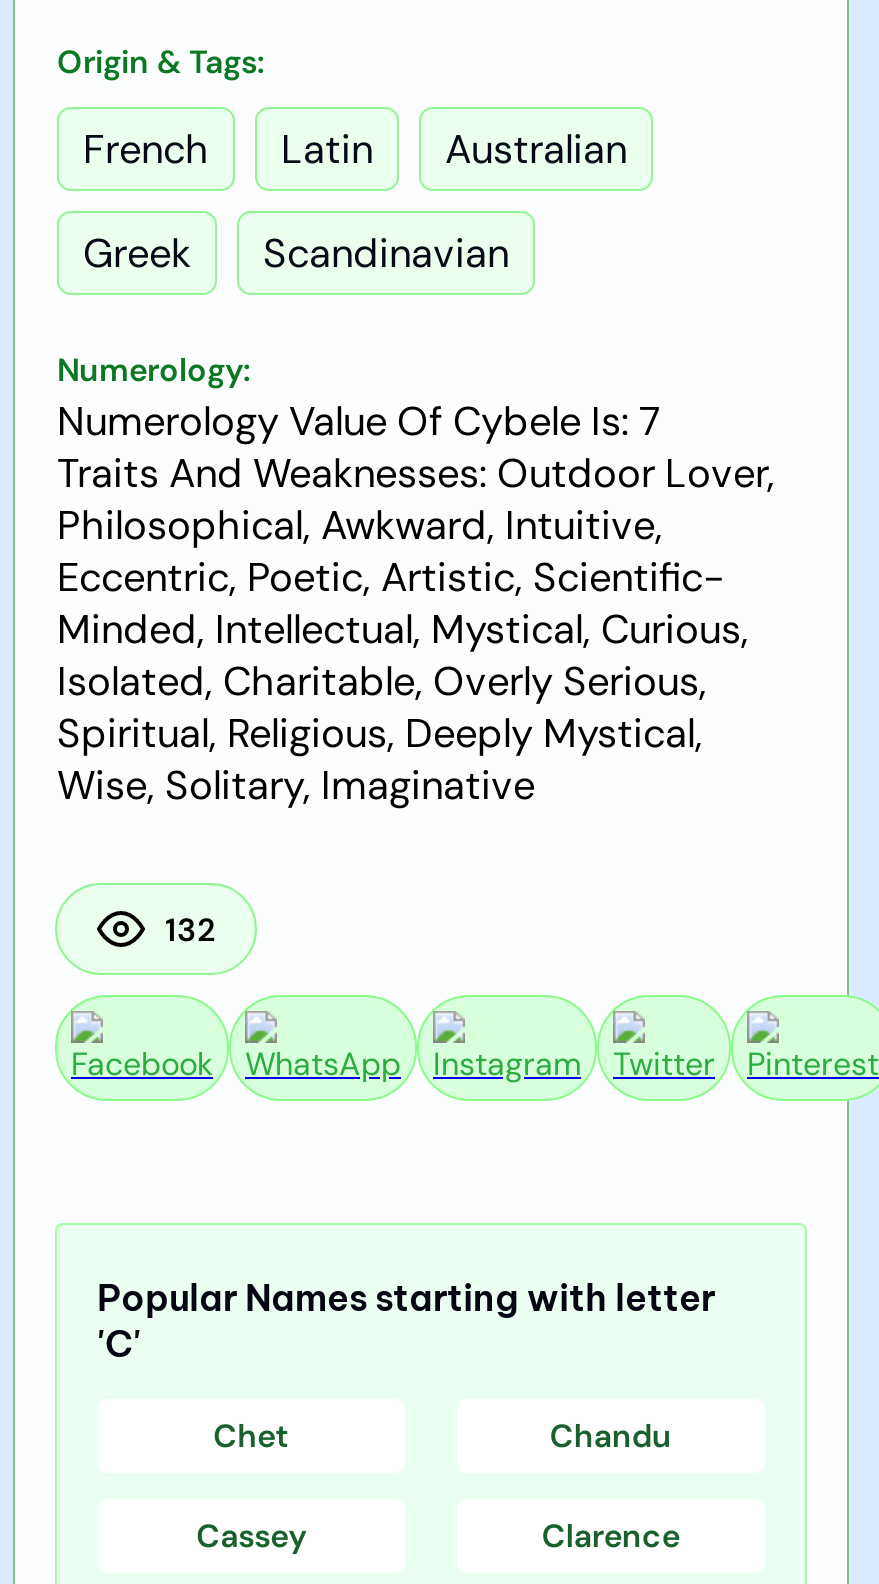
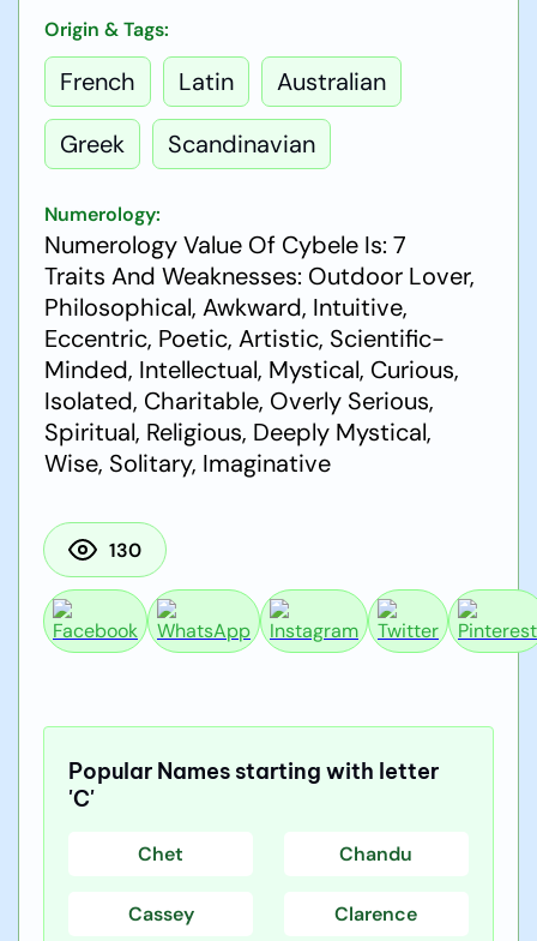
[165,908,215,950] 132 -> [109,537,141,562] 130

